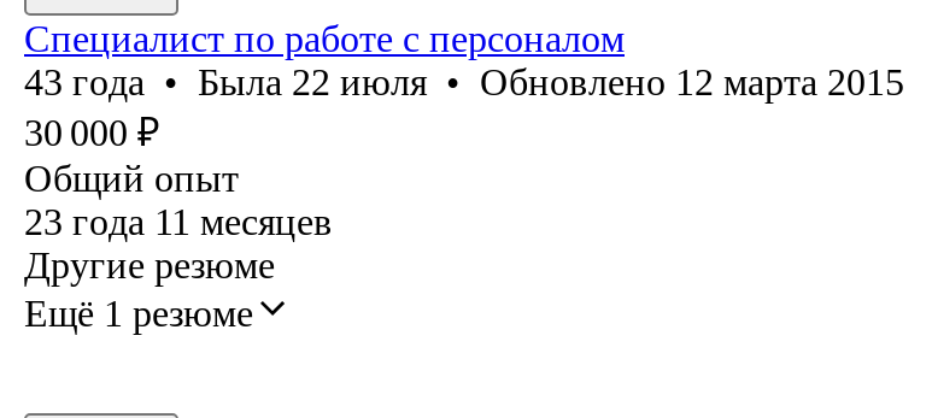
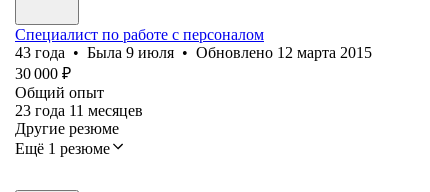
[24,61,904,102] 43 года • Была 22 июля • Обновлено 12 марта 2015 -> [15,44,372,61] 43 года • Была 9 июля • Обновлено 12 марта 2015

